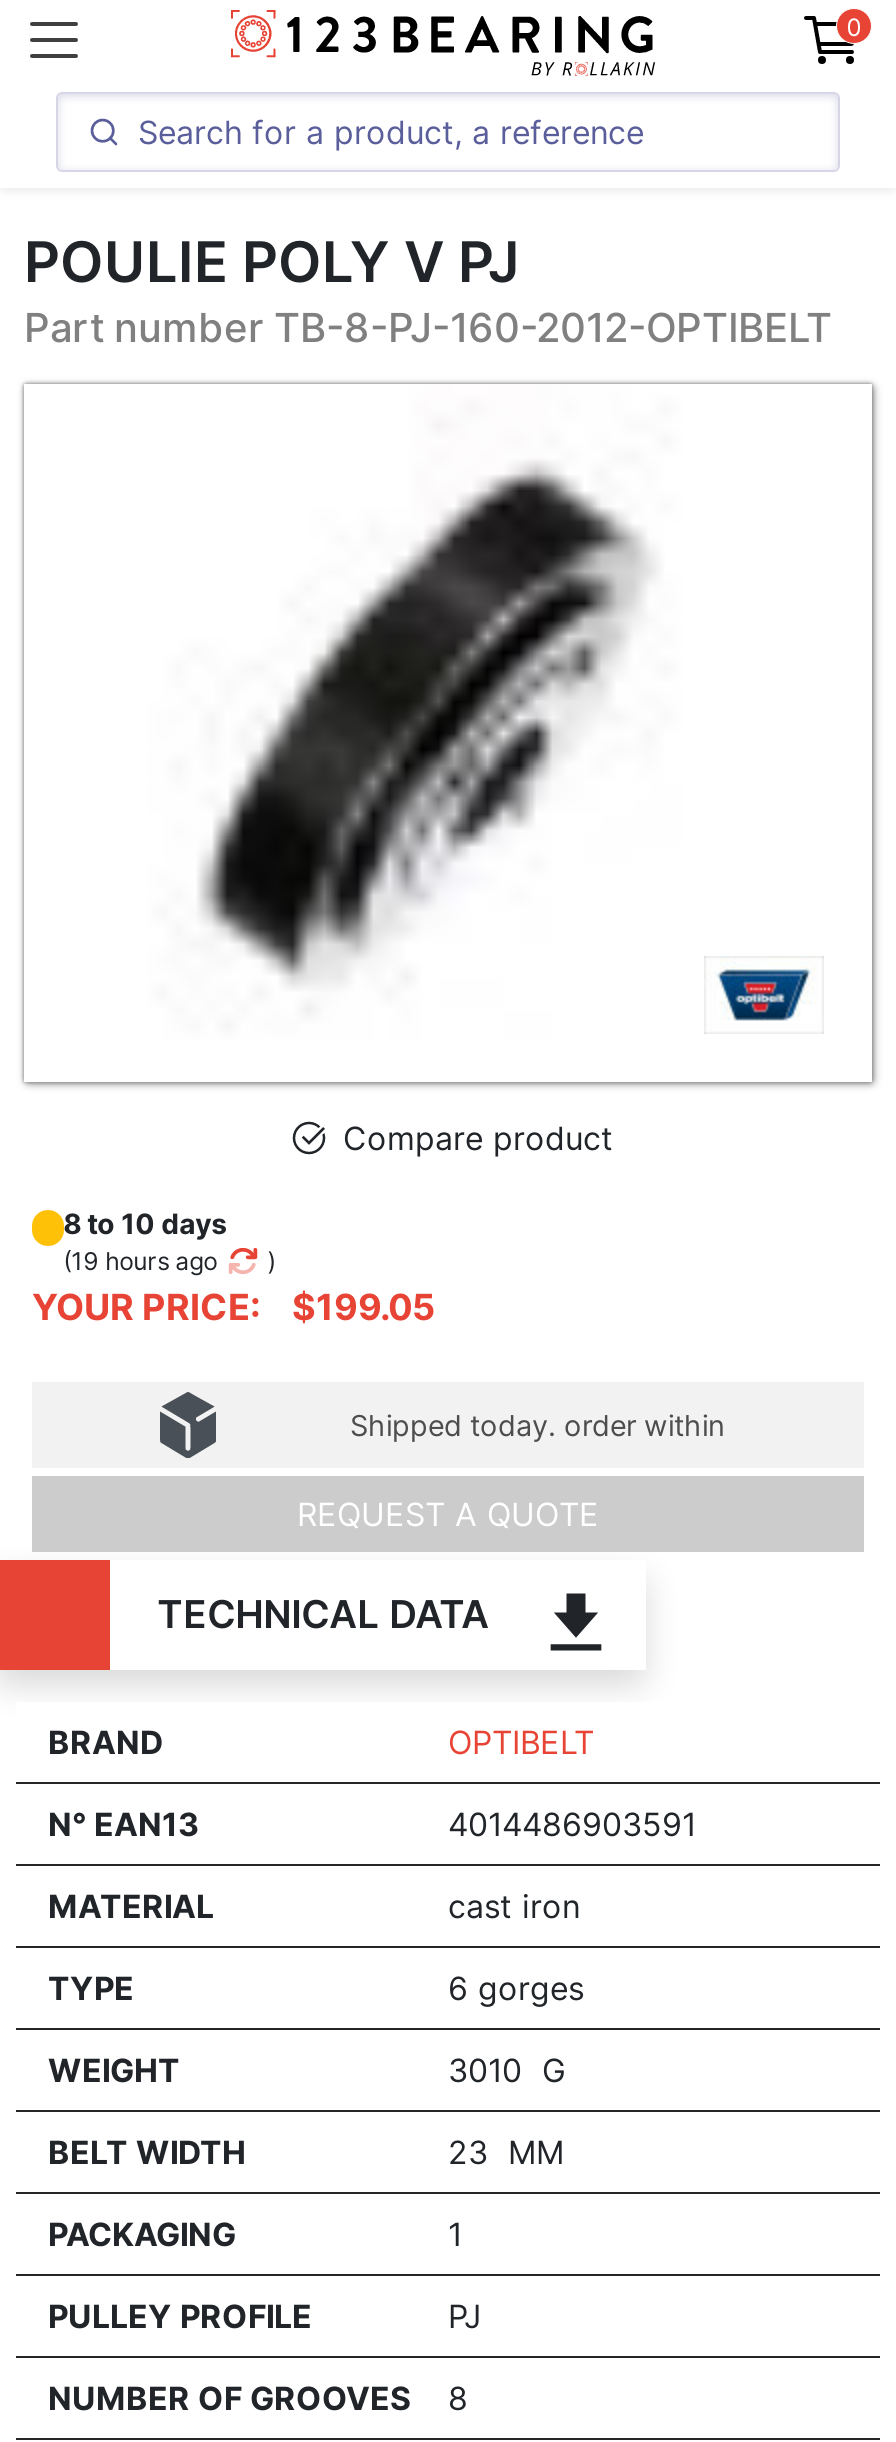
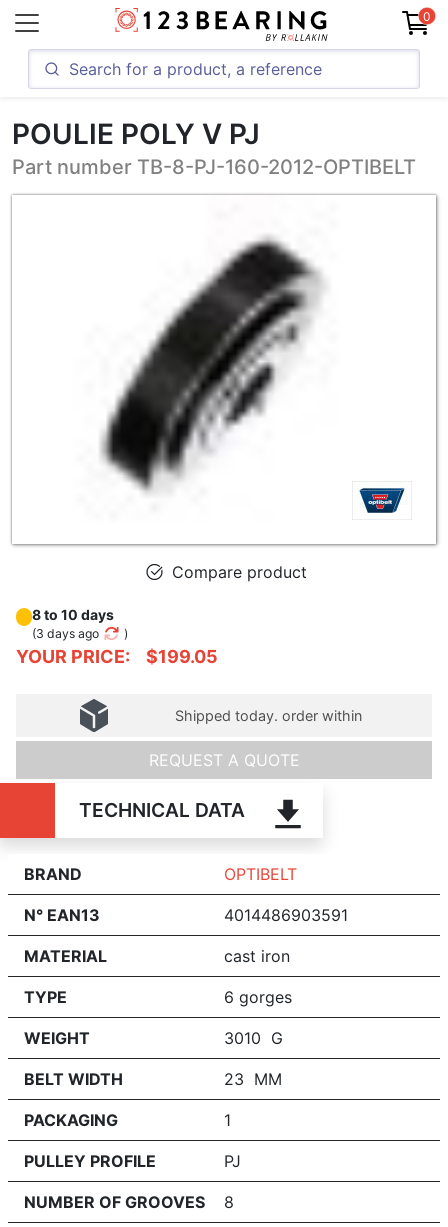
[63,1246,217,1276] (19 hours ago -> [32,626,99,641] (3 days ago

